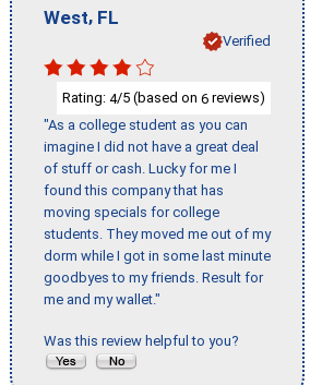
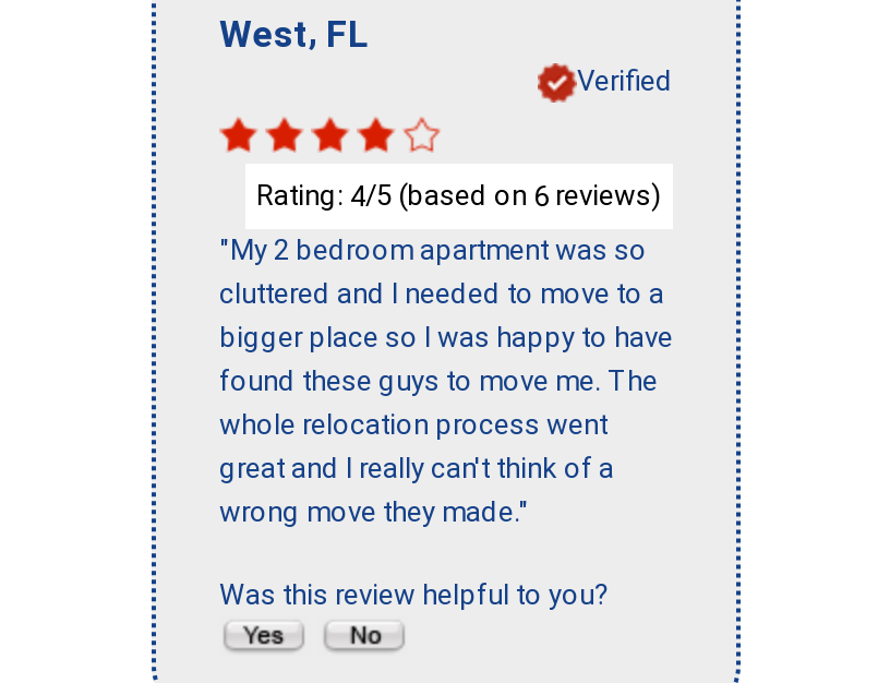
[44,117,271,308] "As a college student as you can | imagine I did not have a great deal | of stuff or cash. Lucky for me I | found this company that has | moving specials for college | students. They moved me out of my | dorm while I got in some last minute | goodbyes to my friends. Result for | me and my wallet." -> [219,234,673,529] "My 2 bedroom apartment was so | cluttered and I needed to move to a | bigger place so I was happy to have | found these guys to move me. The | whole relocation process went | great and I really can't think of a | wrong move they made."

